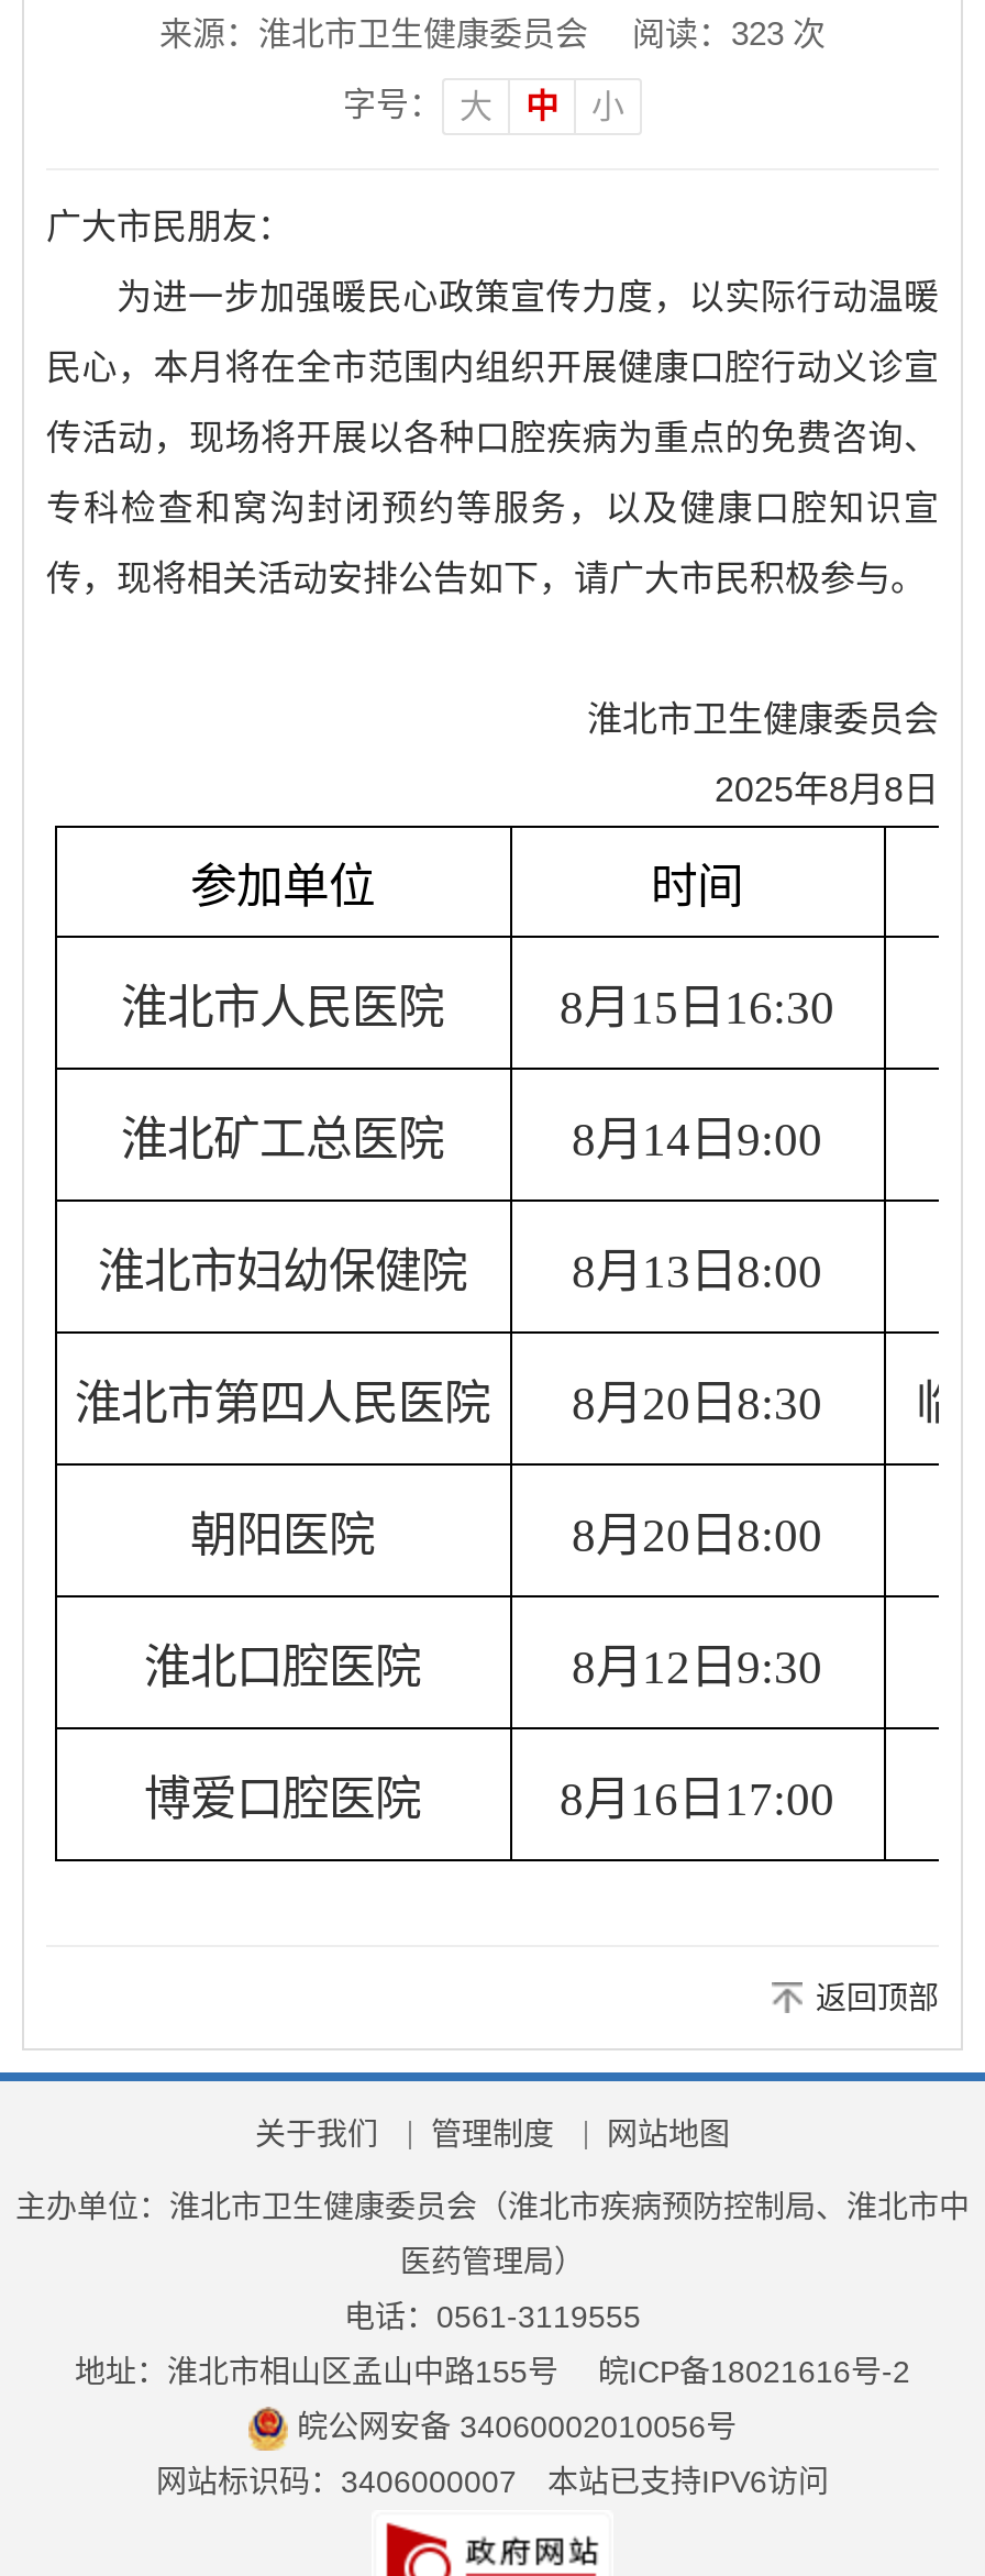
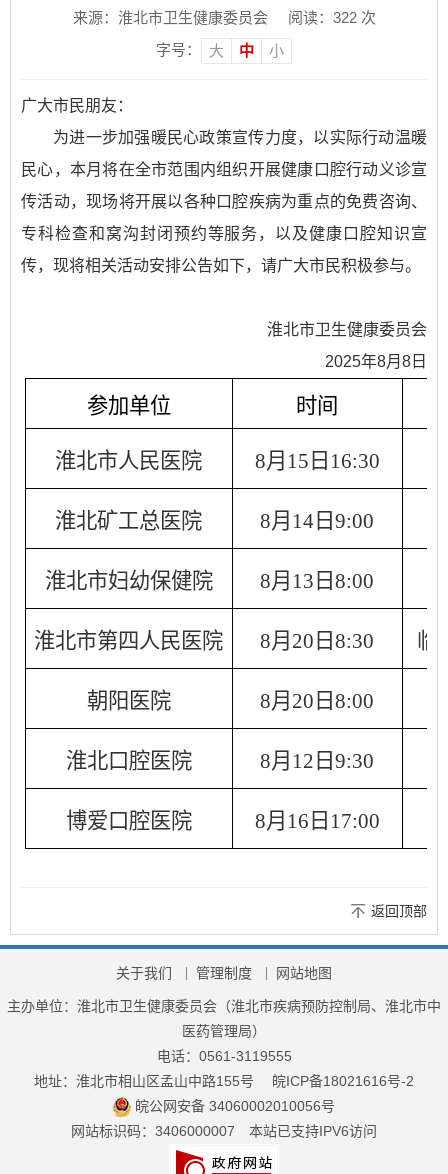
[159,13,826,51] 来源：淮北市卫生健康委员会 阅读：323次 -> [72,8,375,25] 来源：淮北市卫生健康委员会 阅读：322次

